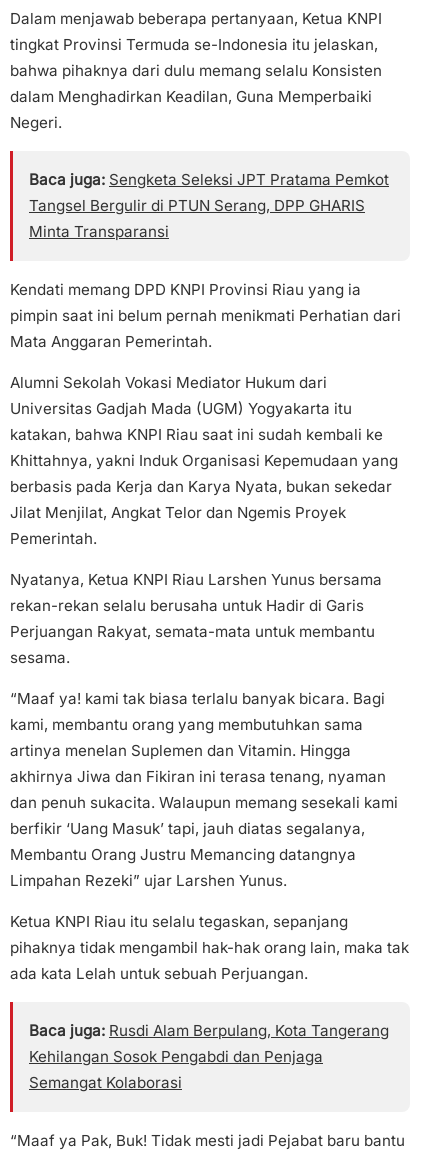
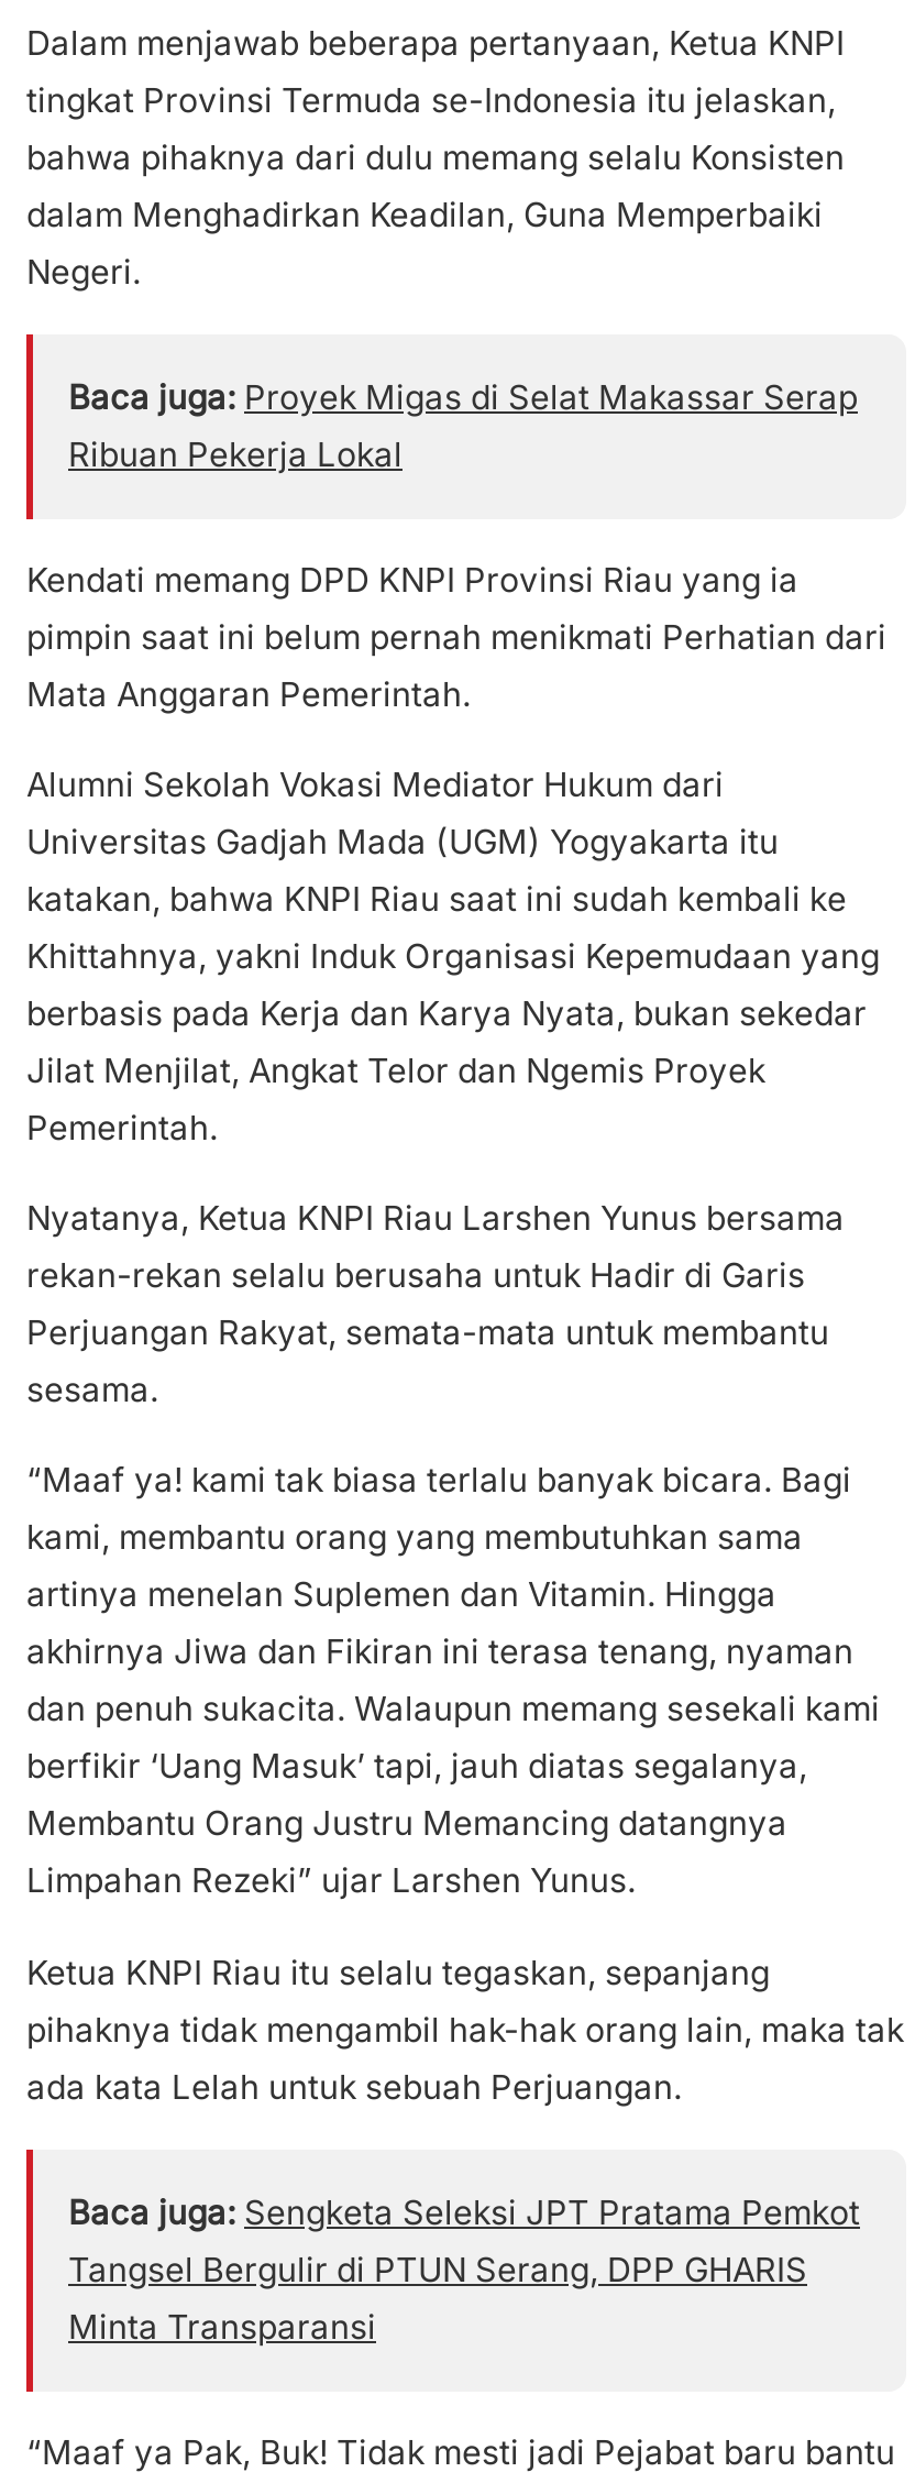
none -> [68,376,858,475] Baca juga: Proyek Migas di Selat Makassar Serap | Ribuan Pekerja Lokal
moved [29,170,389,241] -> [68,2191,860,2347]: Baca juga: Sengketa Seleksi JPT Pratama Pemkot | Tangsel Bergulir di PTUN Serang, DPP GHARIS | Minta Transparansi
[29,1021,389,1092] Baca juga: Rusdi Alam Berpulang, Kota Tangerang | Kehilangan Sosok Pengabdi dan Penjaga | Semangat Kolaborasi -> none

